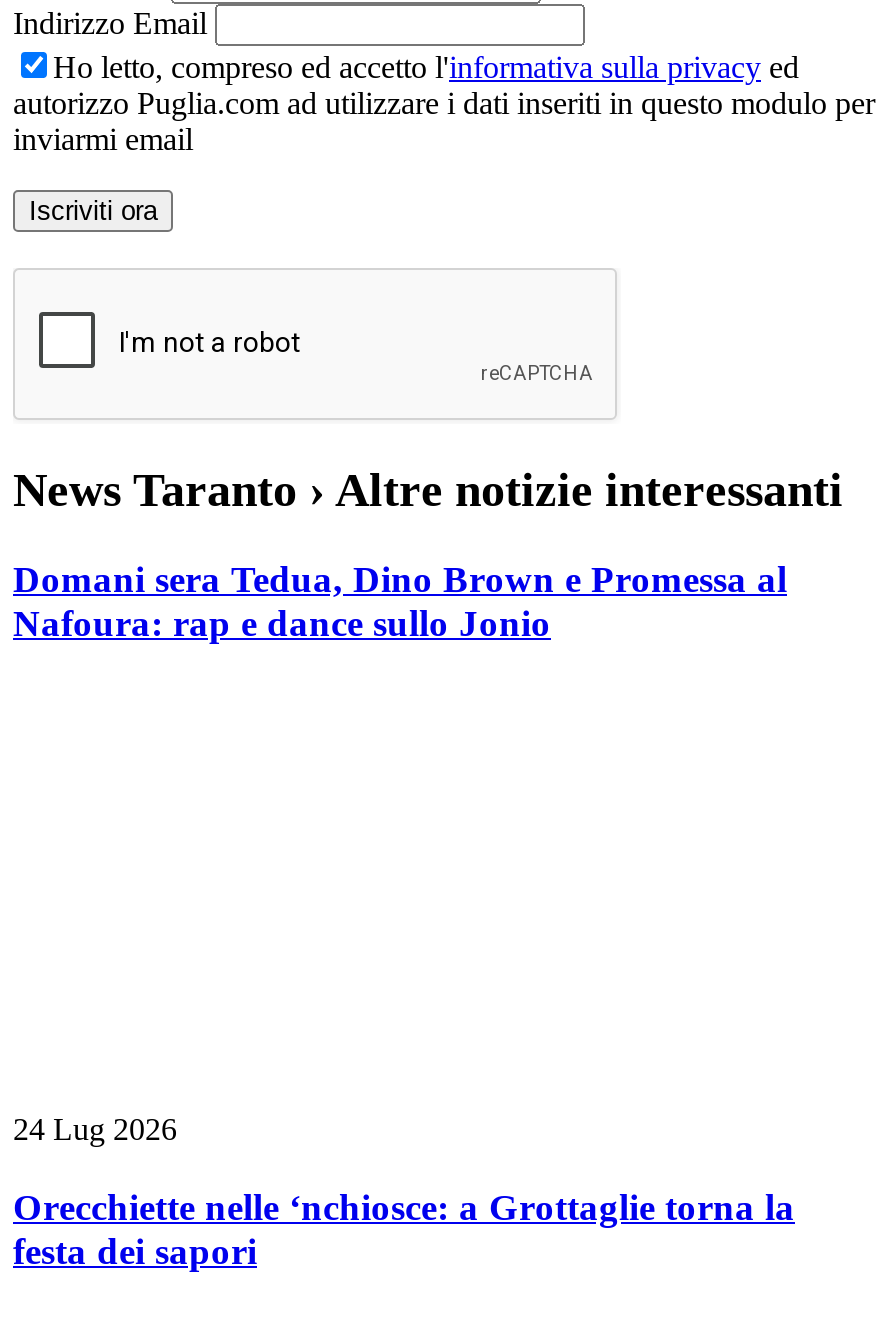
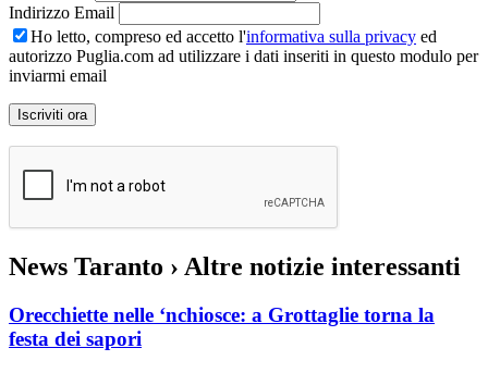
[13,558,787,644] Domani sera Tedua, Dino Brown e Promessa al | Nafoura: rap e dance sullo Jonio -> none
[13,1113,177,1147] 24 Lug 2026 -> none

